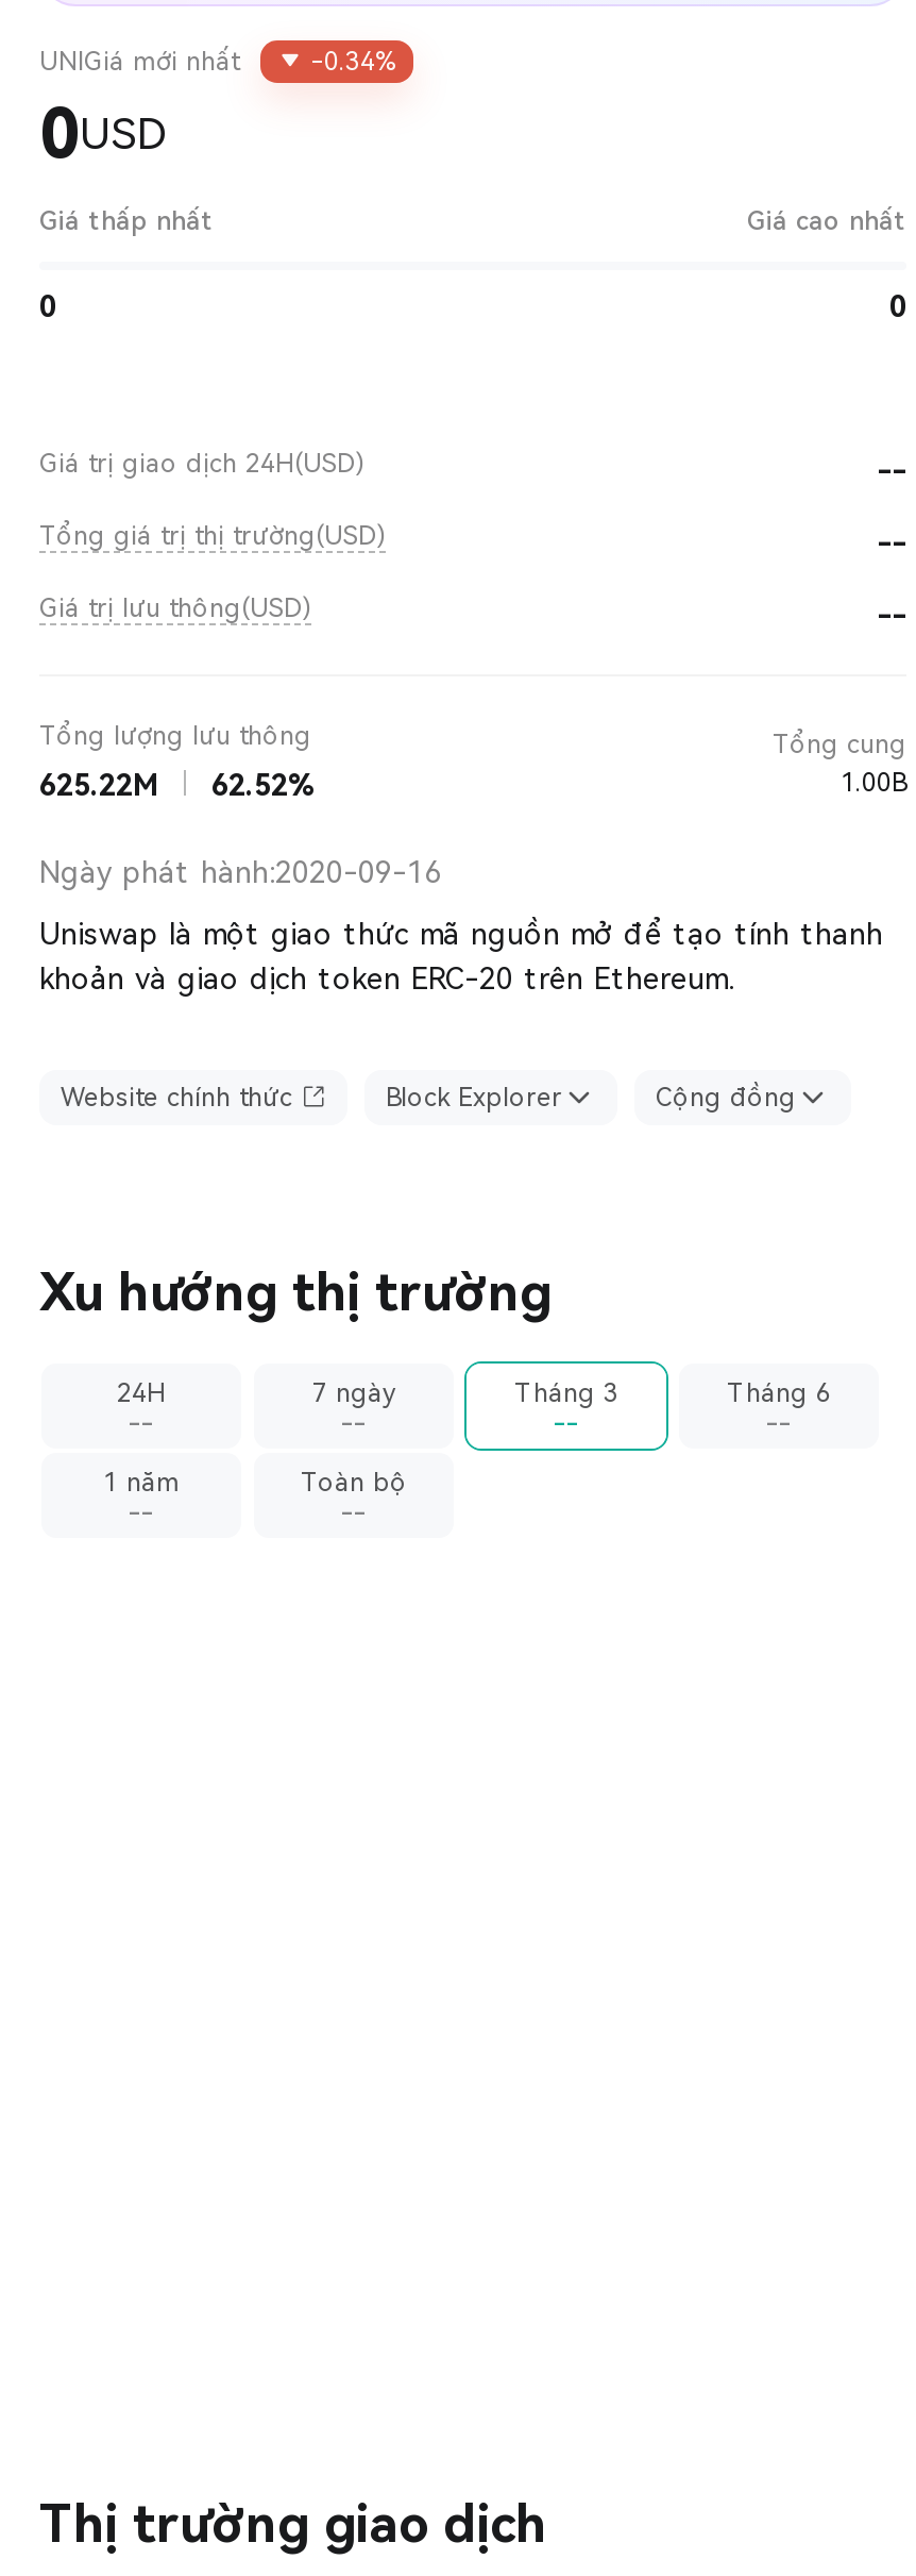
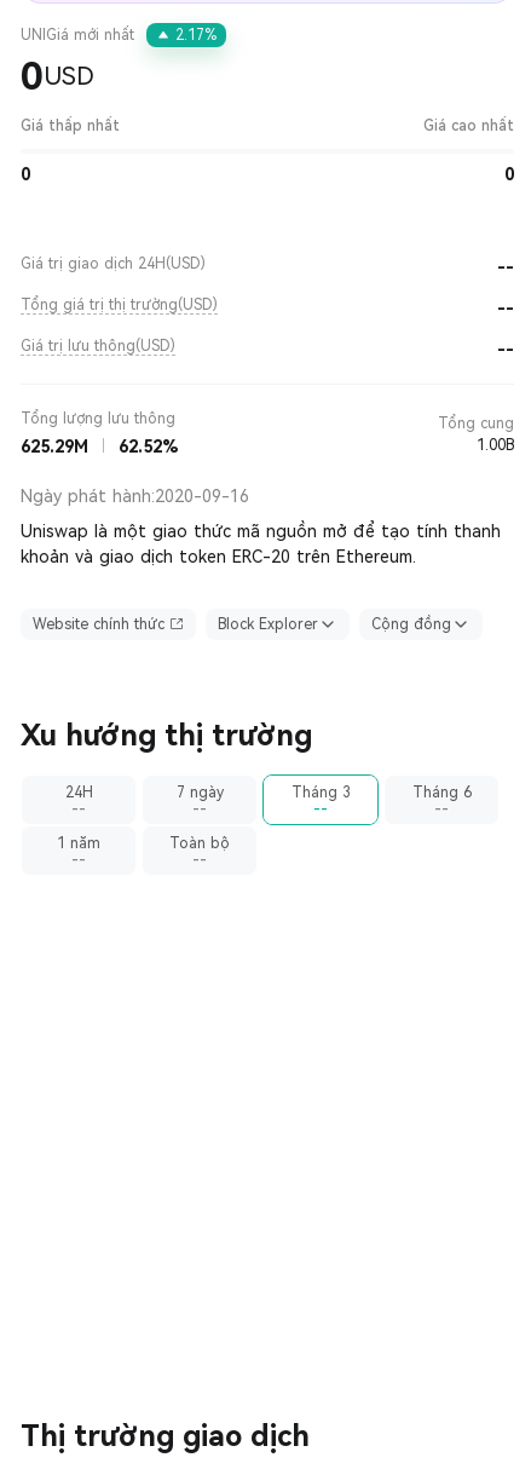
[311,47,396,77] -0.34% -> [175,27,217,44] 2.17%
[39,768,318,802] 625.22M 62.52% -> [21,437,179,456] 625.29M 62.52%

